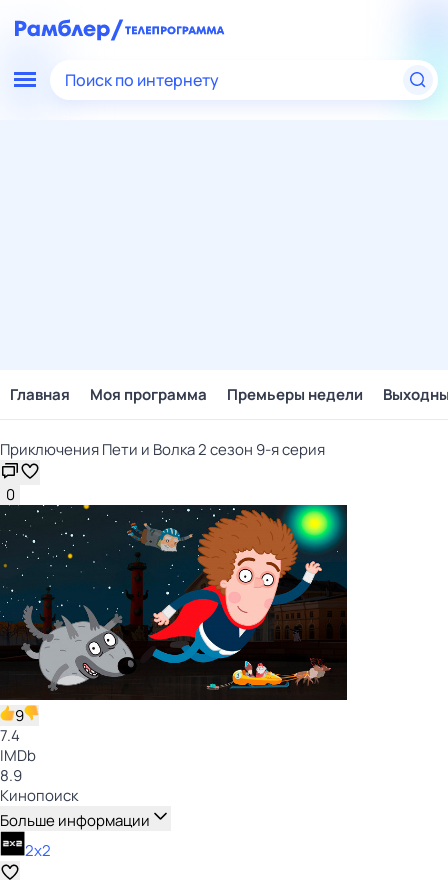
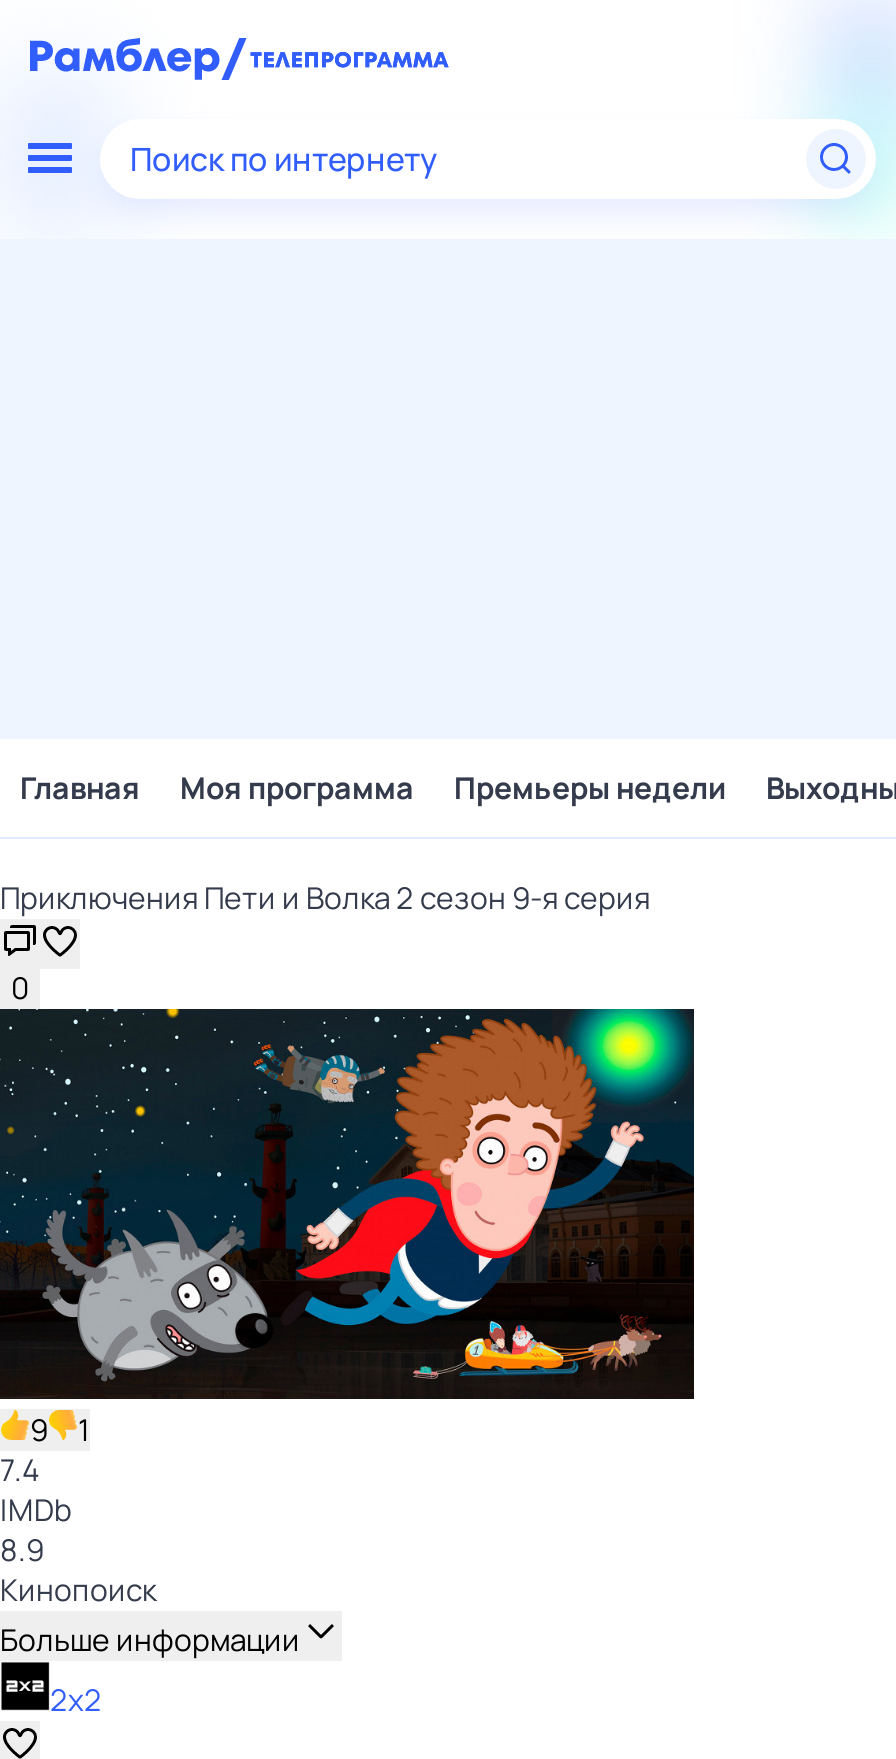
none -> [78,1409,90,1451] 1

